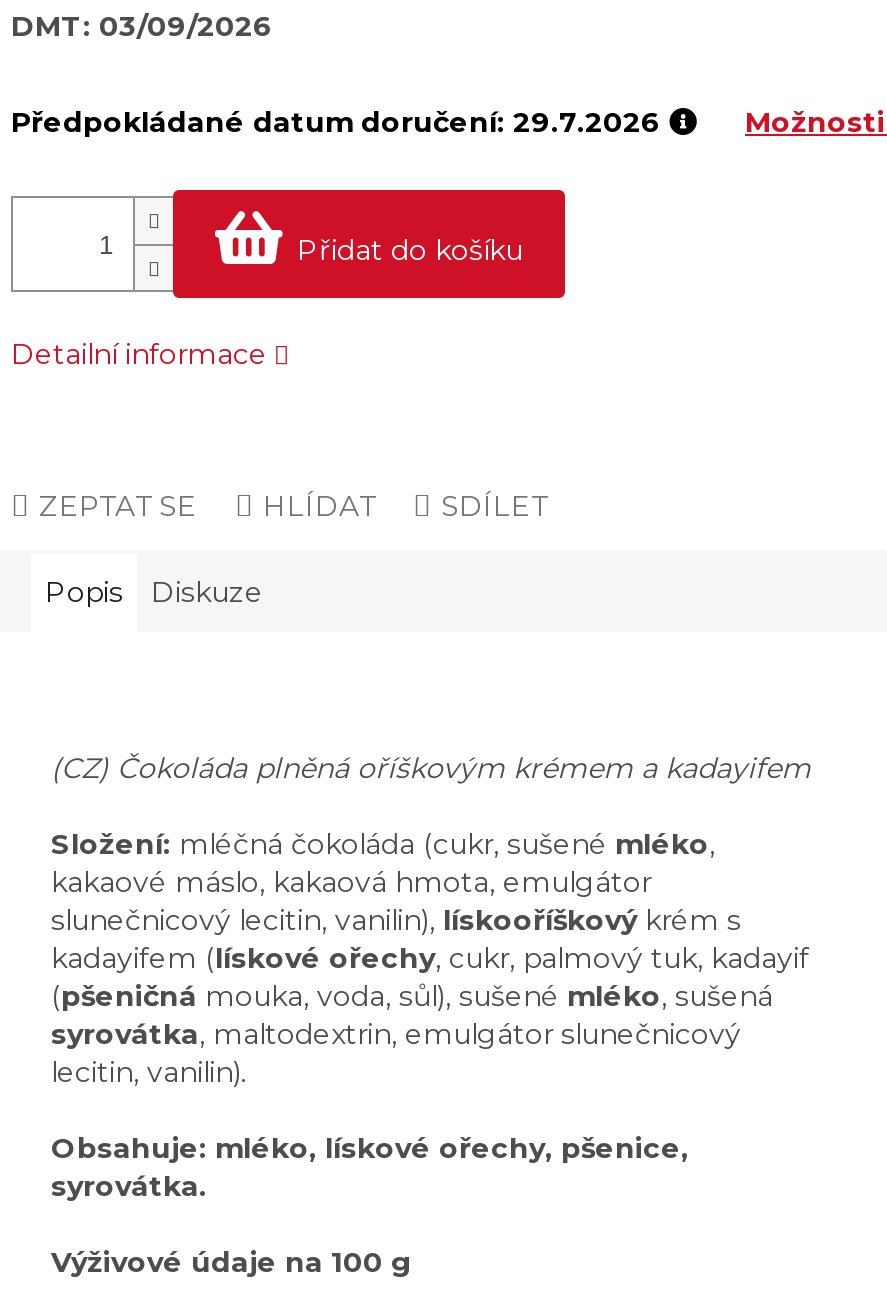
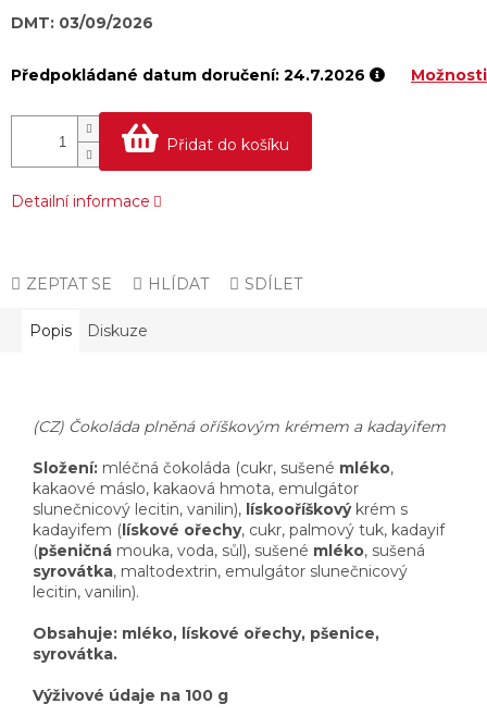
[513,105,669,141] 29.7.2026 -> [284,66,370,85] 24.7.2026

